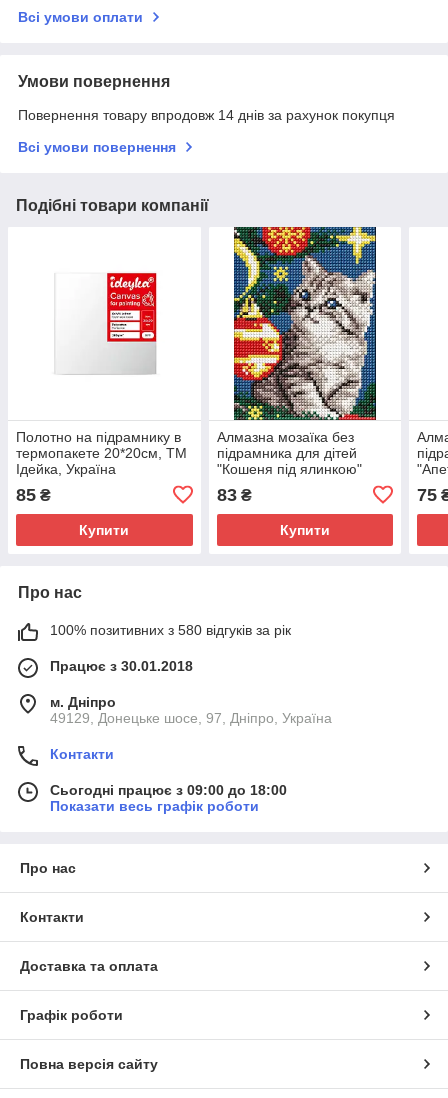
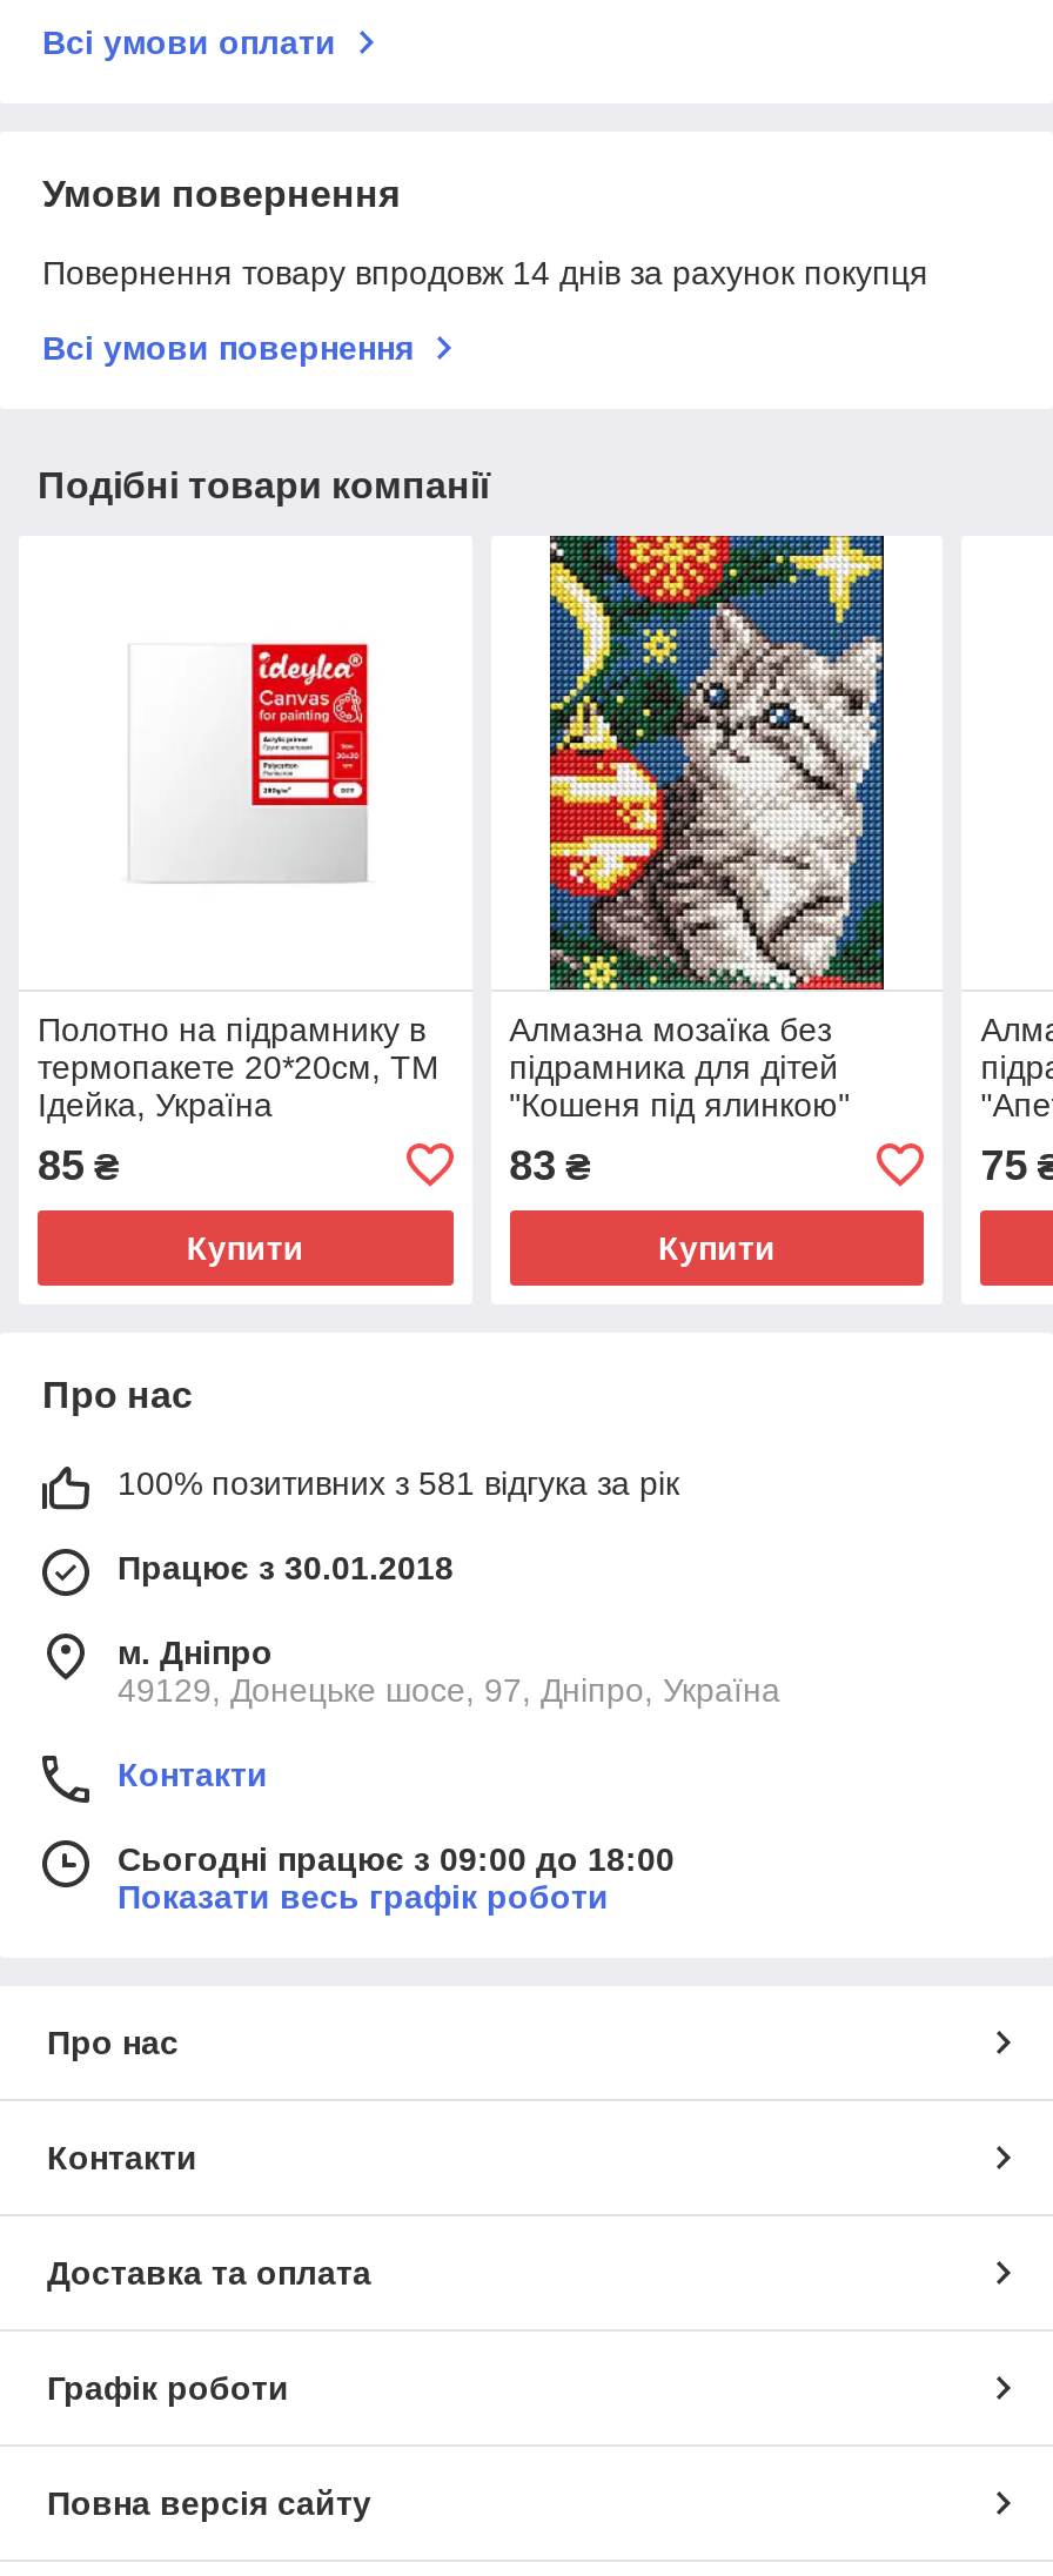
[50,622,291,638] 100% позитивних з 580 відгуків за рік -> [118,1464,679,1501] 100% позитивних з 581 відгука за рік

